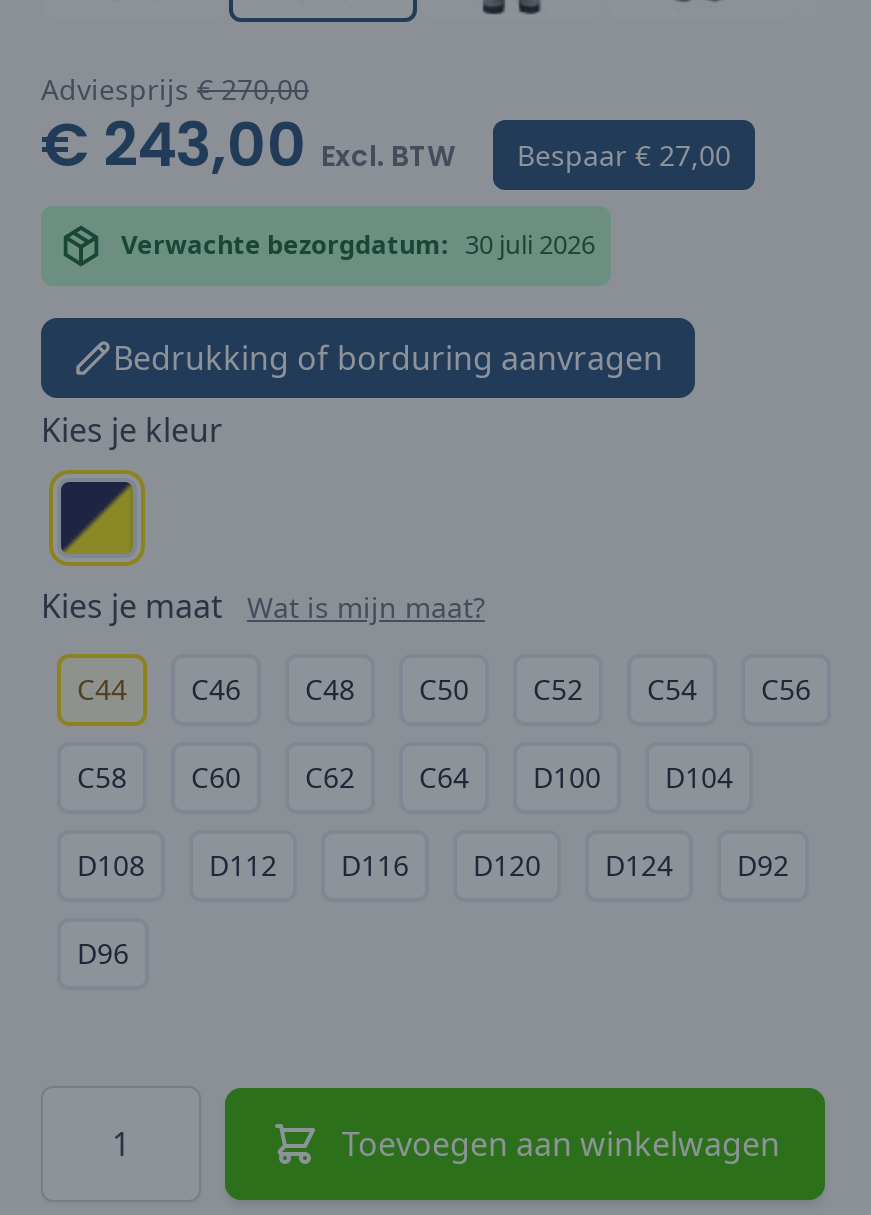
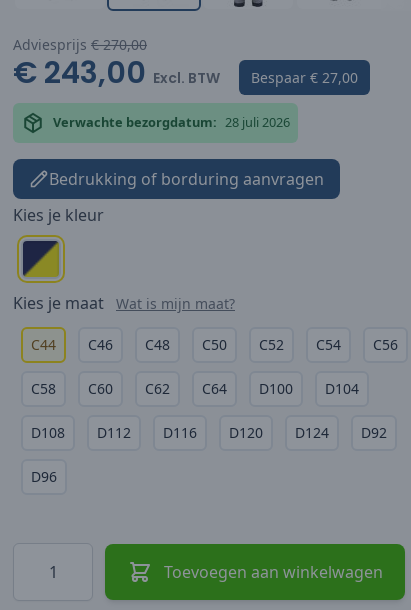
[121,226,595,262] Verwachte bezorgdatum: 30 juli 2026 -> [53,113,290,131] Verwachte bezorgdatum: 28 juli 2026

